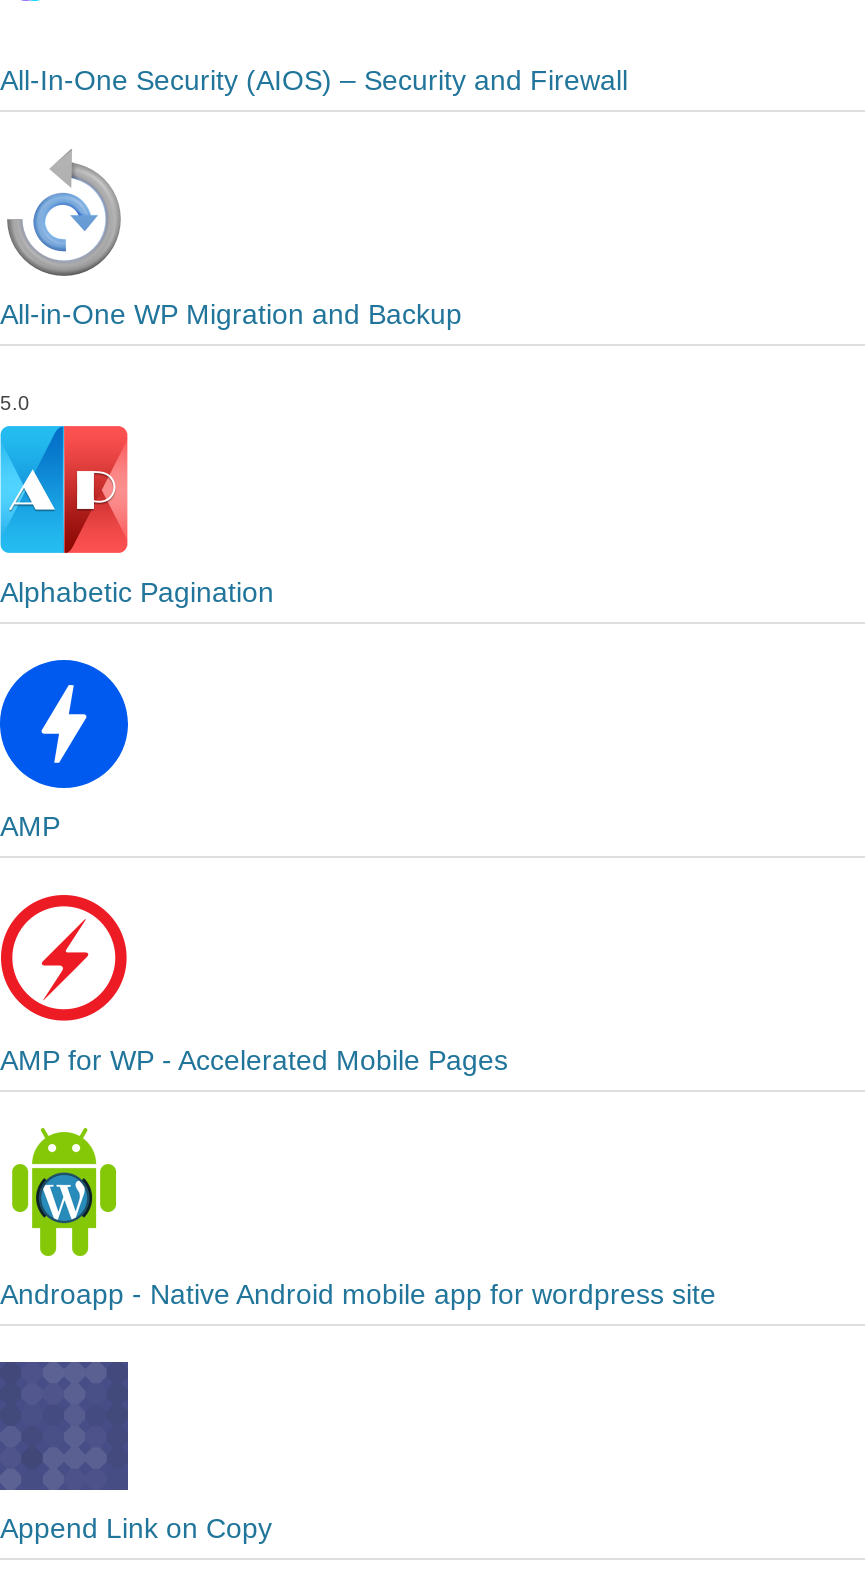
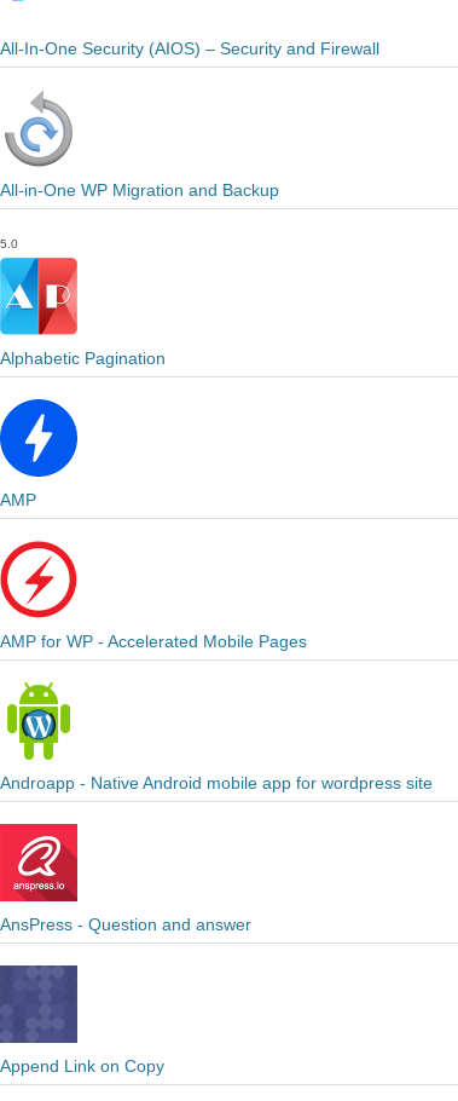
none -> [0,823,251,934] [image] | AnsPress - Question and answer

